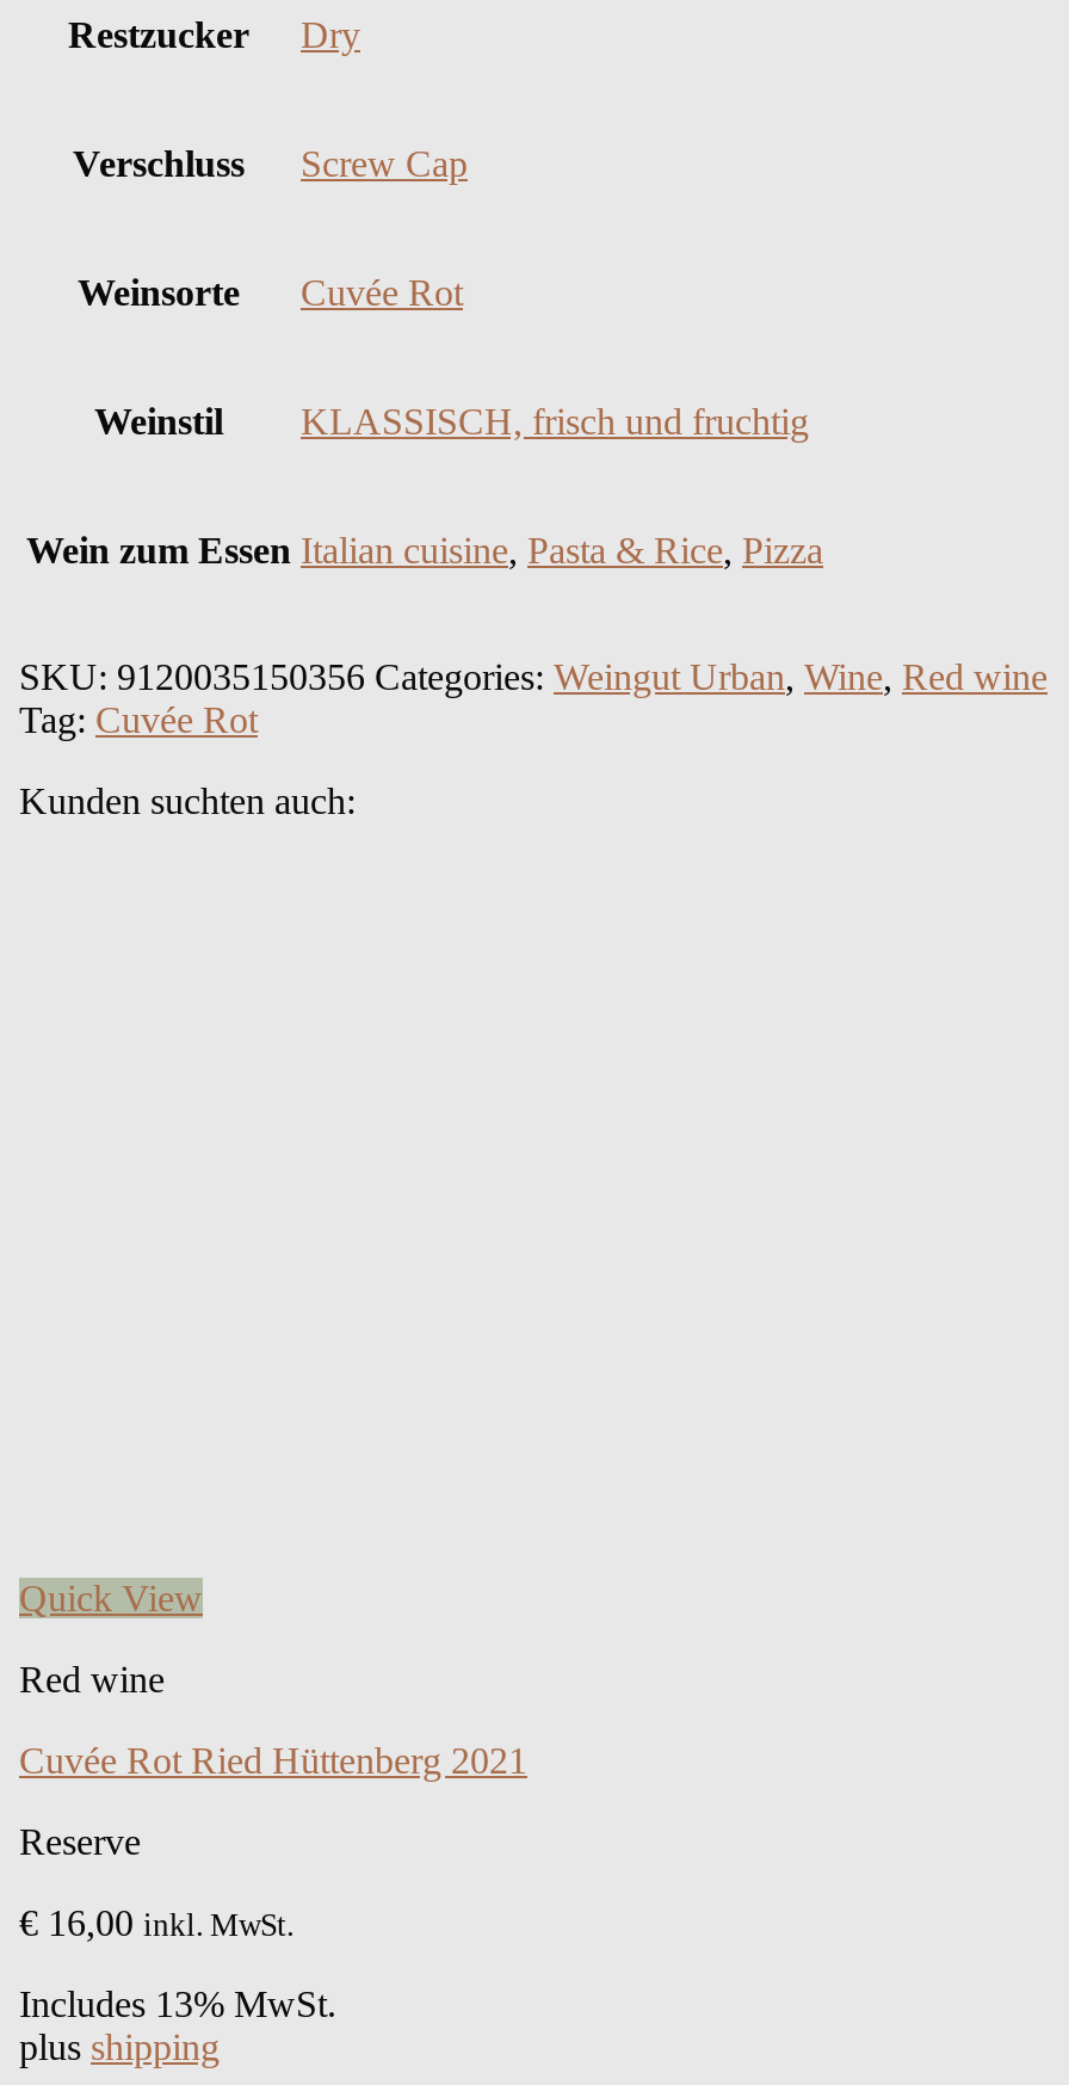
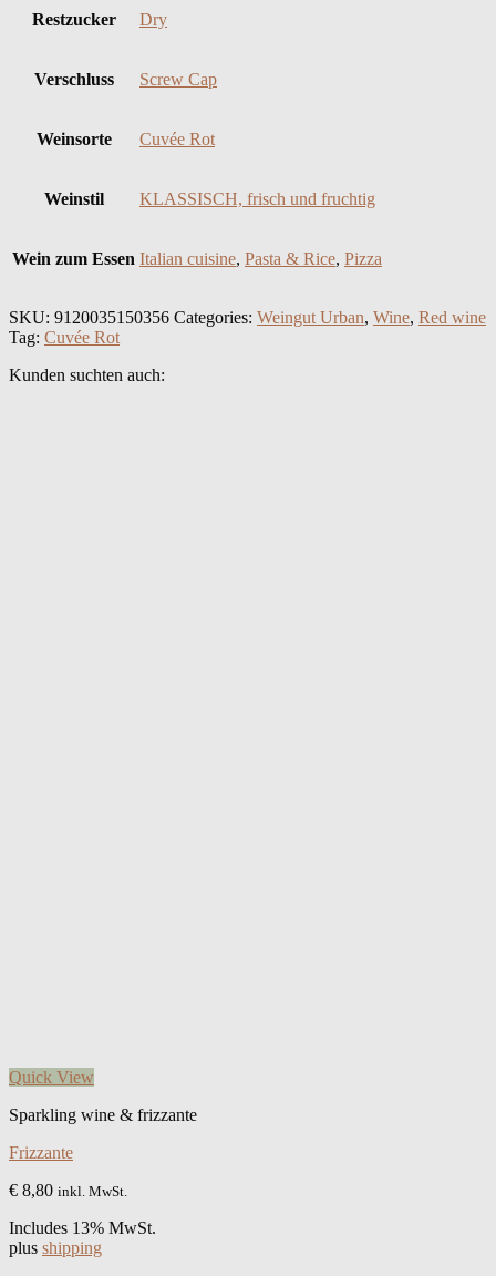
moved [19,1578,203,1618] -> [9,1068,94,1086]: Quick View
[19,1659,527,1943] Red wine | Cuvée Rot Ried Hüttenberg 2021 | Reserve | €16,00 inkl. MwSt. -> [9,1105,197,1199] Sparkling wine & frizzante | Frizzante | €8,80 inkl. MwSt.

